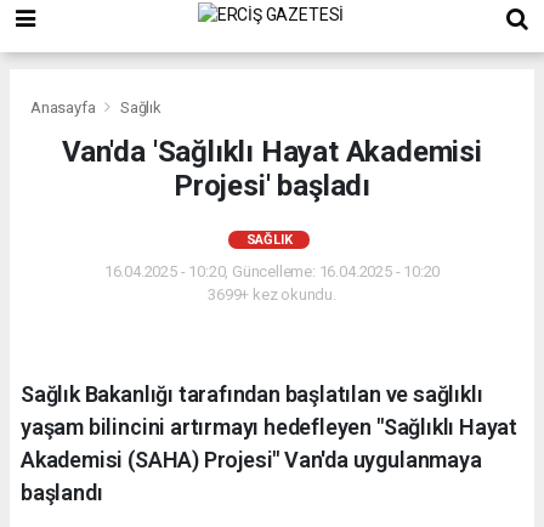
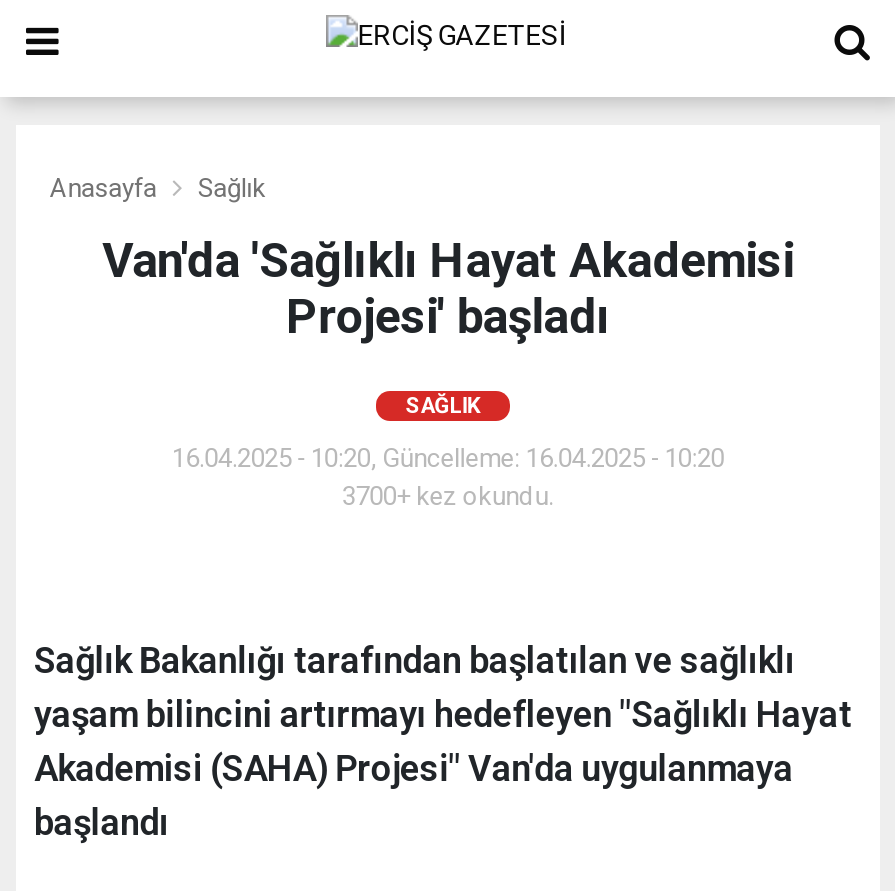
[208,285,336,303] 3699+ kez okundu. -> [342,481,554,511] 3700+ kez okundu.

